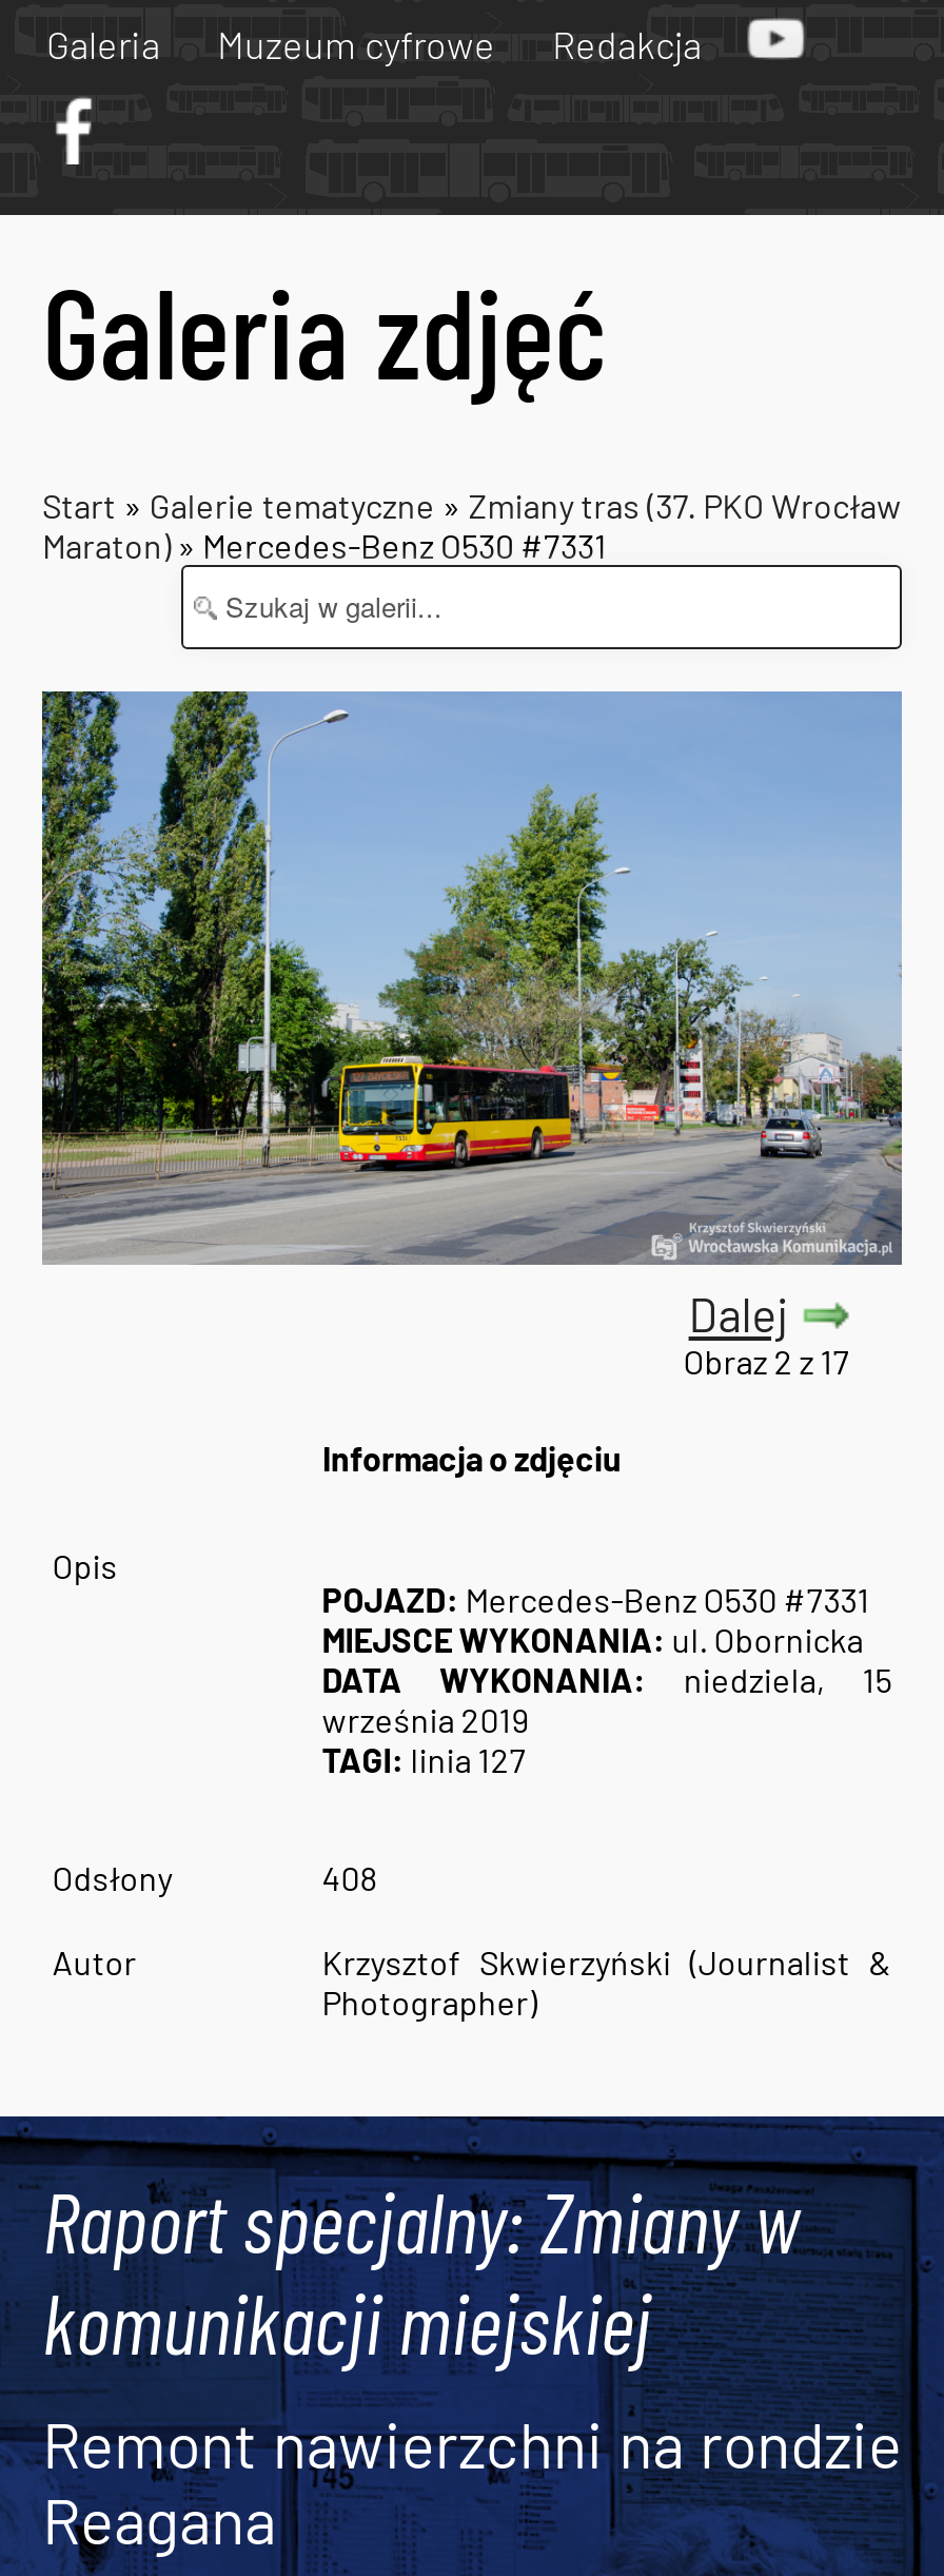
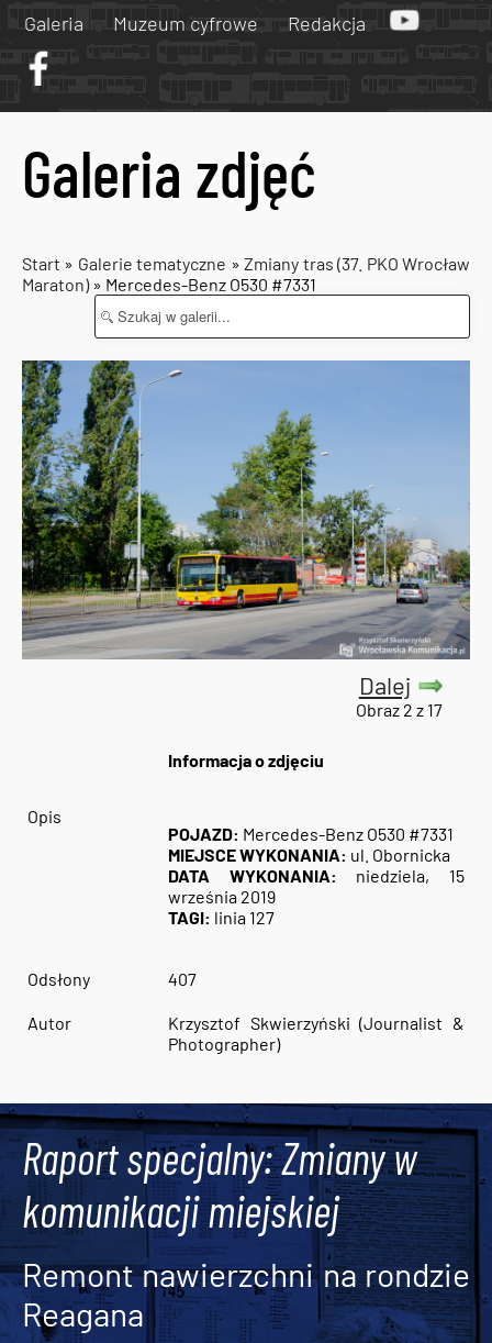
[322,1857,377,1897] 408 -> [168,968,196,989] 407

